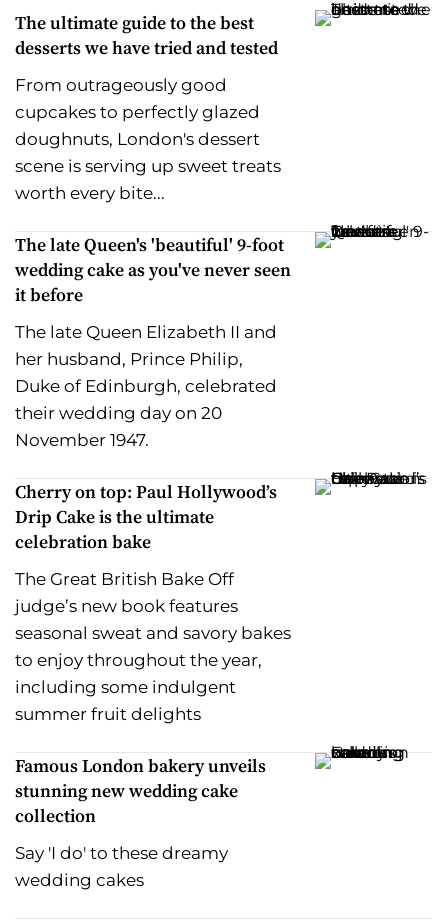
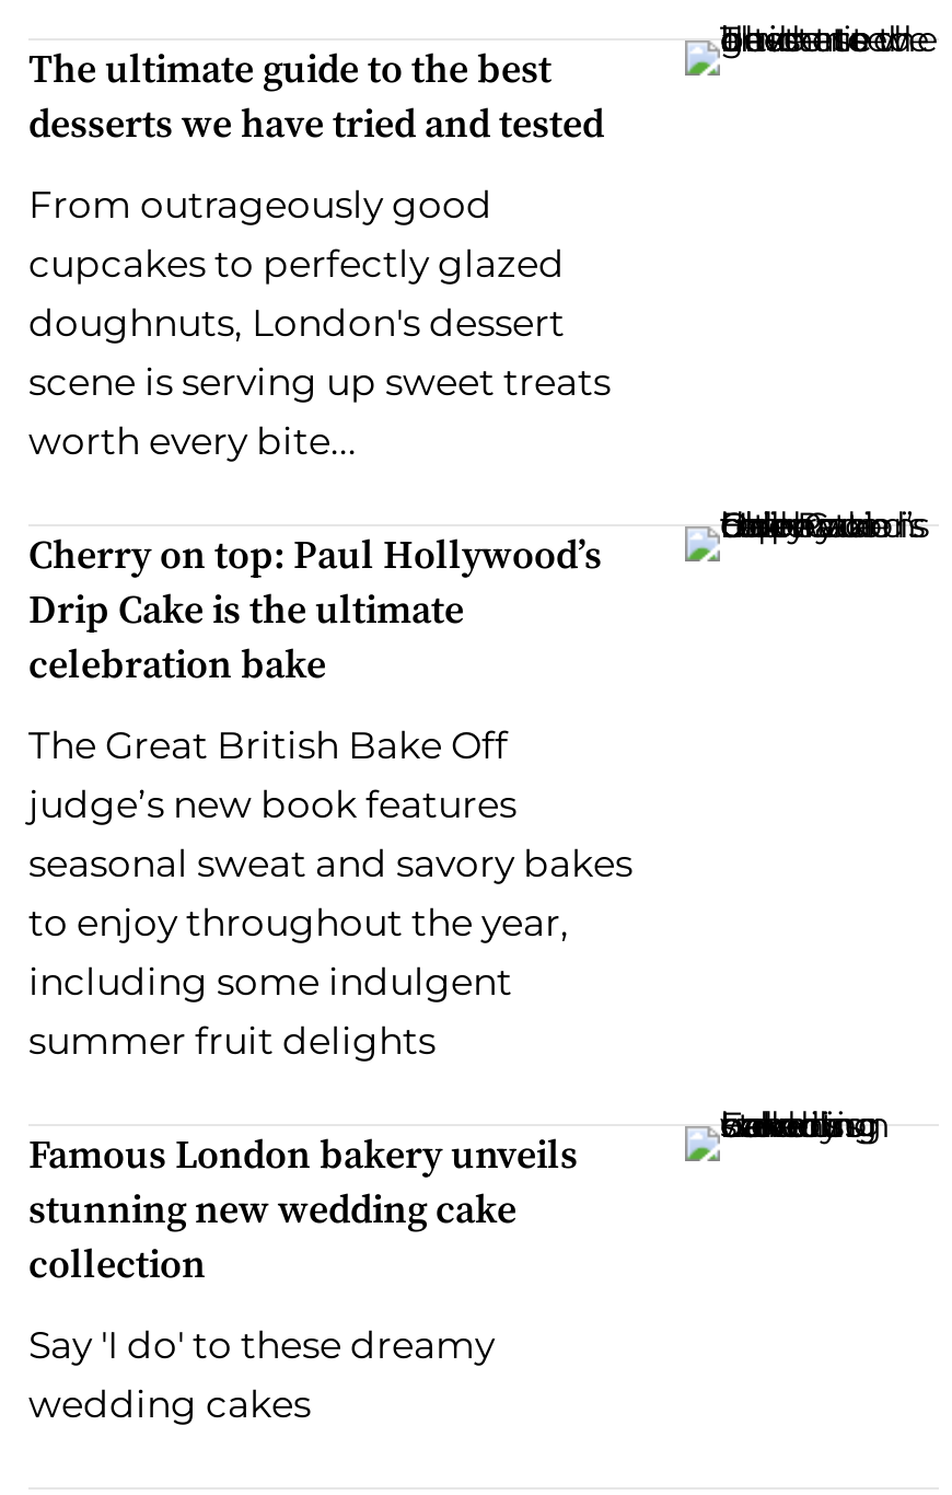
[15,232,291,450] The late Queen's 'beautiful' 9-foot | wedding cake as you've never seen | it before | The late Queen Elizabeth II and | her husband, Prince Philip, | Duke of Edinburgh, celebrated | their wedding day on 20 | November 1947. -> none

